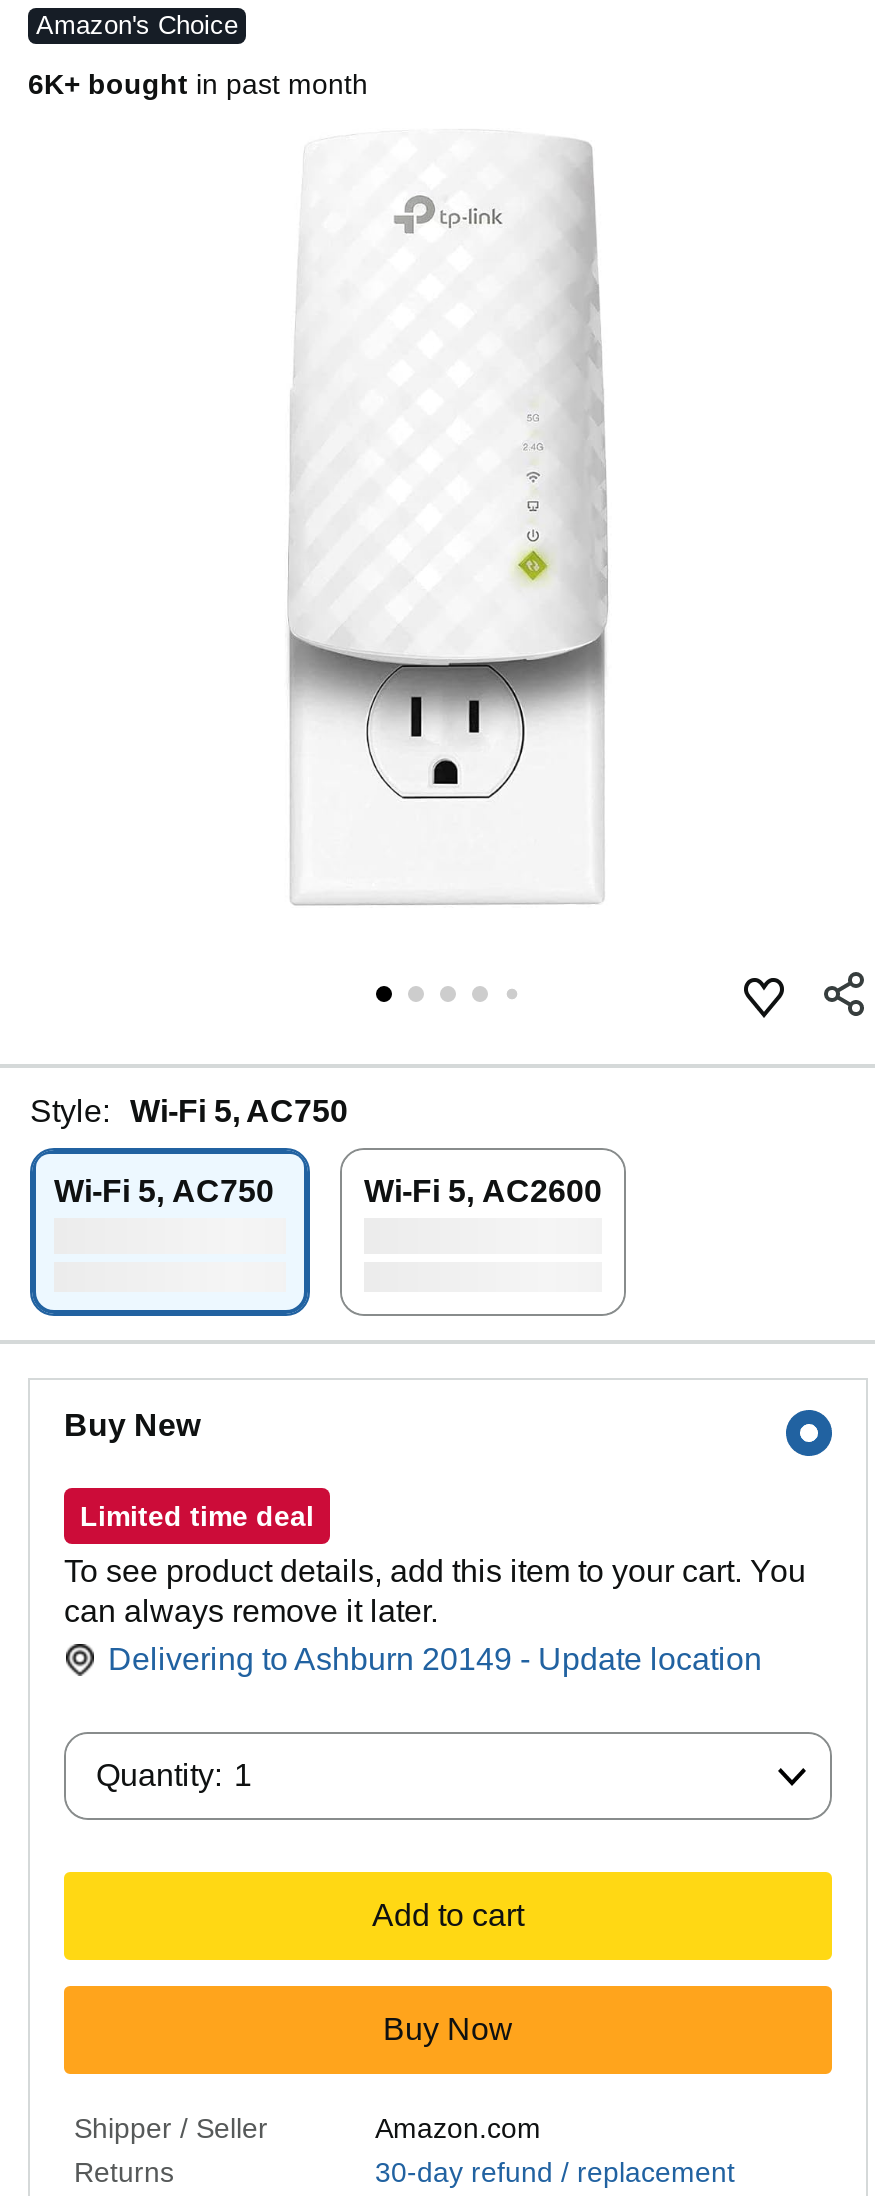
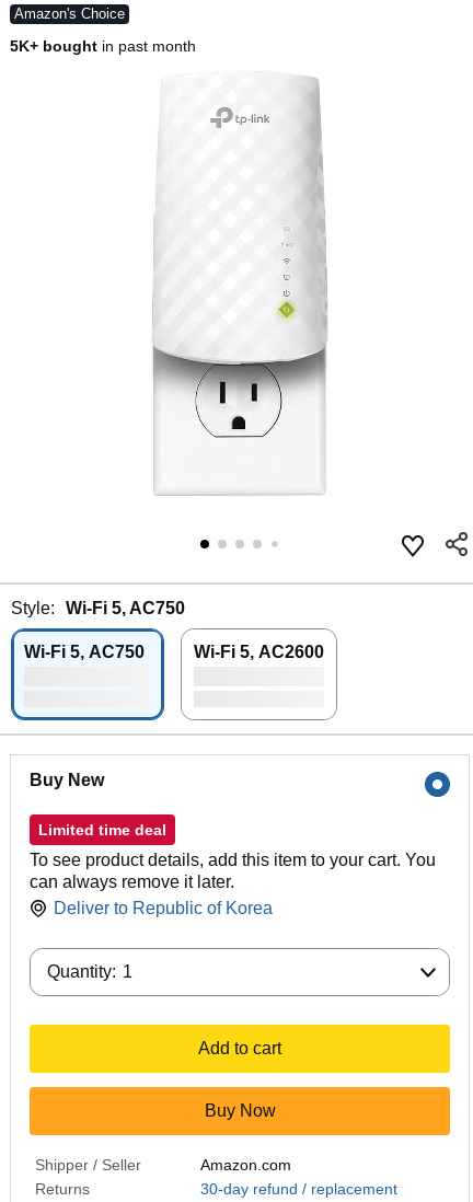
[28,68,368,100] 6K+ bought in past month -> [10,37,196,55] 5K+ bought in past month
[108,1642,762,1676] Delivering to Ashburn 20149 - Update location -> [54,899,273,917] Deliver to Republic of Korea

